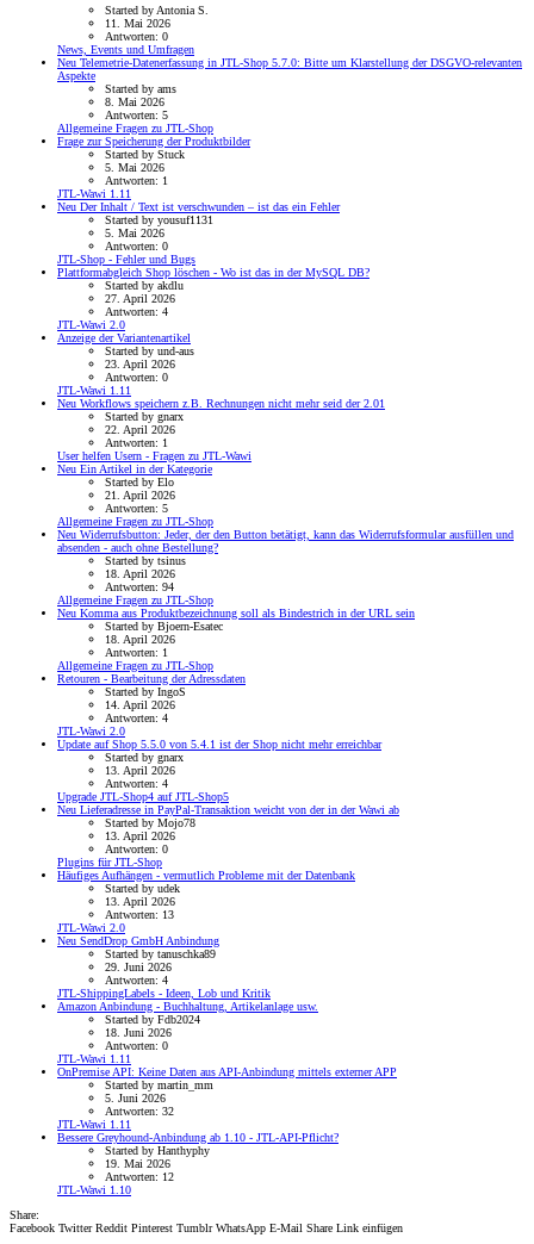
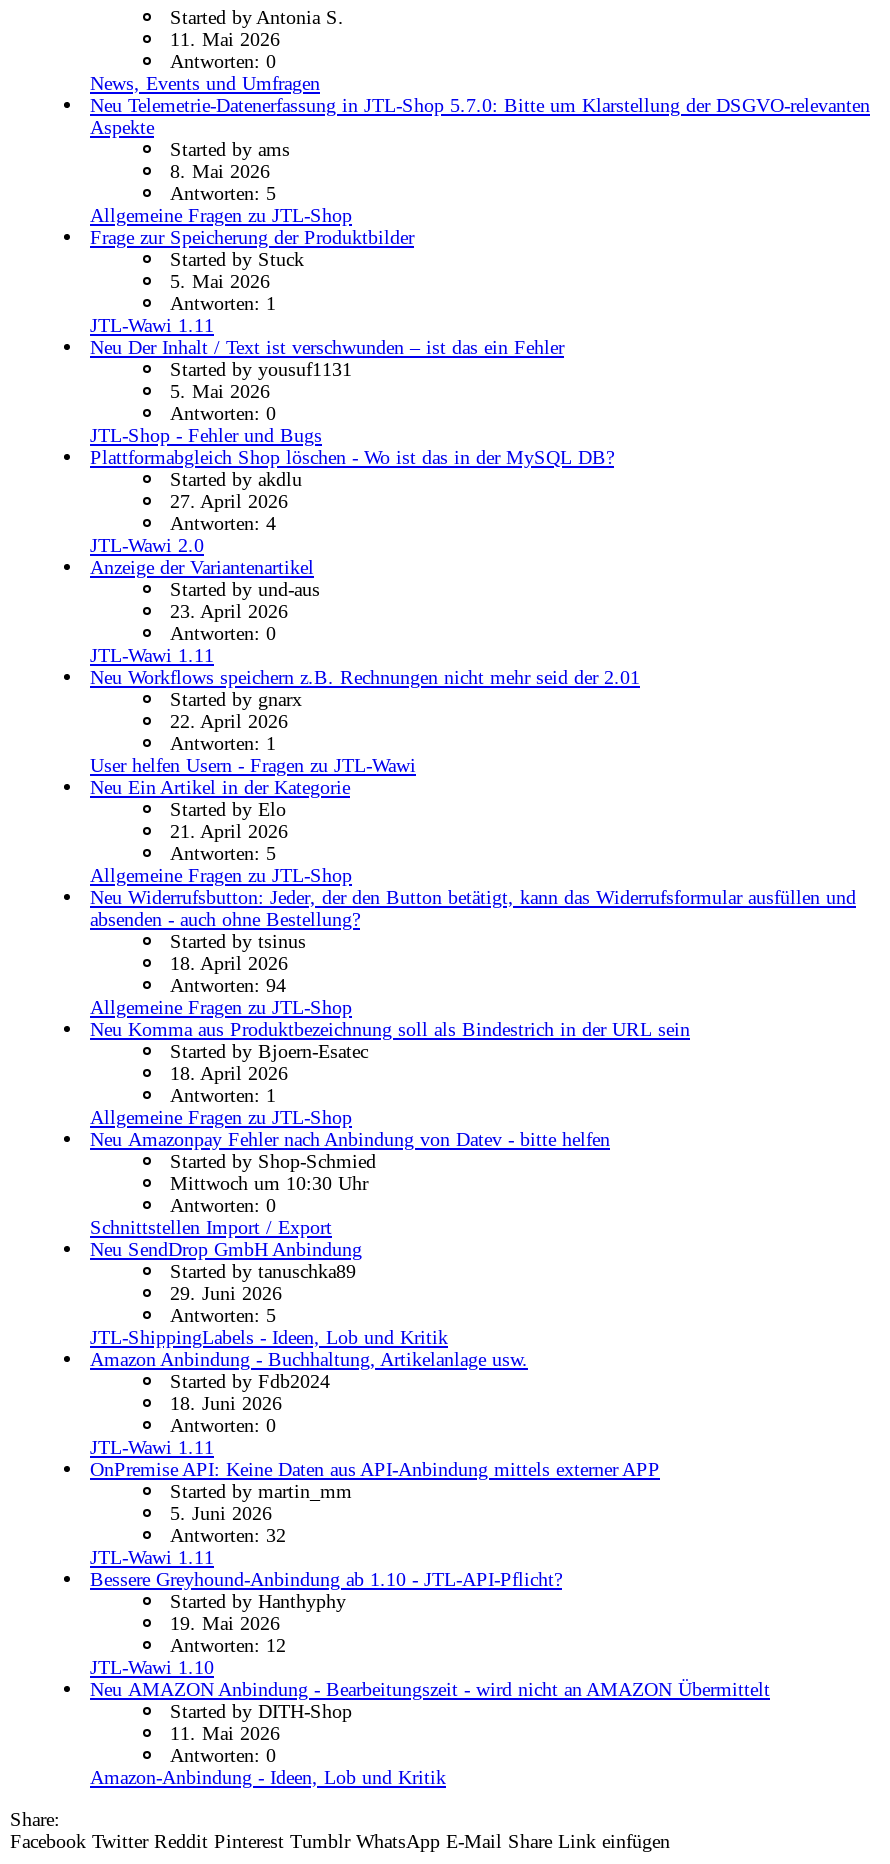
[57,672,399,842] Retouren - Bearbeitung der Adressdaten | Started by IngoS | 14. April 2026 | Antworten: 4 | JTL-Wawi 2.0 | Update auf Shop 5.5.0 von 5.4.1 ist der Shop nicht mehr erreichbar | Started by gnarx | 13. April 2026 | Antworten: 4 | Upgrade JTL-Shop4 auf JTL-Shop5 | Neu Lieferadresse in PayPal-Transaktion weicht von der in der Wawi ab | Started by Mojo78 | 13. April 2026 -> [90,1127,610,1193] Neu Amazonpay Fehler nach Anbindung von Datev - bitte helfen | Started by Shop-Schmied | Mittwoch um 10:30 Uhr
[57,855,355,934] Plugins für JTL-Shop | Häufiges Aufhängen - vermutlich Probleme mit der Datenbank | Started by udek | 13. April 2026 | Antworten: 13 | JTL-Wawi 2.0 -> [90,1215,332,1237] Schnittstellen Import / Export
moved [57,934,219,973] -> [90,1237,362,1303]: Neu SendDrop GmbH Anbindung | Started by tanuschka89 | 29. Juni 2026
[105,973,168,986] Antworten: 4 -> [170,1303,276,1325] Antworten: 5
moved [57,986,397,1196] -> [90,1325,660,1677]: JTL-ShippingLabels - Ideen, Lob und Kritik | Amazon Anbindung - Buchhaltung, Artikelanlage usw. | Started by Fdb2024 | ... | Antworten: 12 | JTL-Wawi 1.10
none -> [90,1677,770,1787] Neu AMAZON Anbindung - Bearbeitungszeit - wird nicht an AMAZON Übermittelt | Started by DITH-Shop | 11. Mai 2026 | Antworten: 0 | Amazon-Anbindung - Ideen, Lob und Kritik

